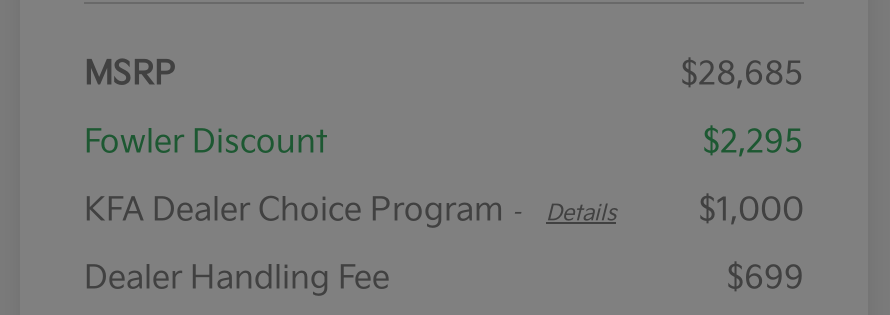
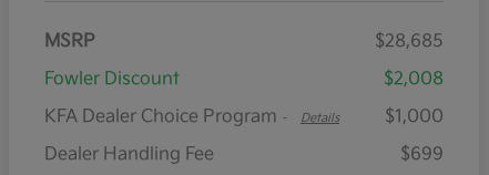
[702,124,804,162] $2,295 -> [384,68,444,89] $2,008

